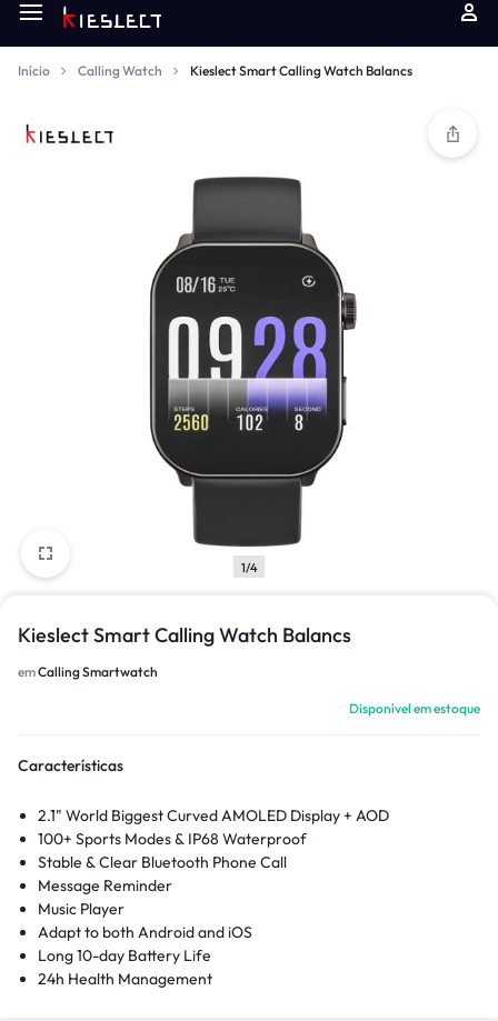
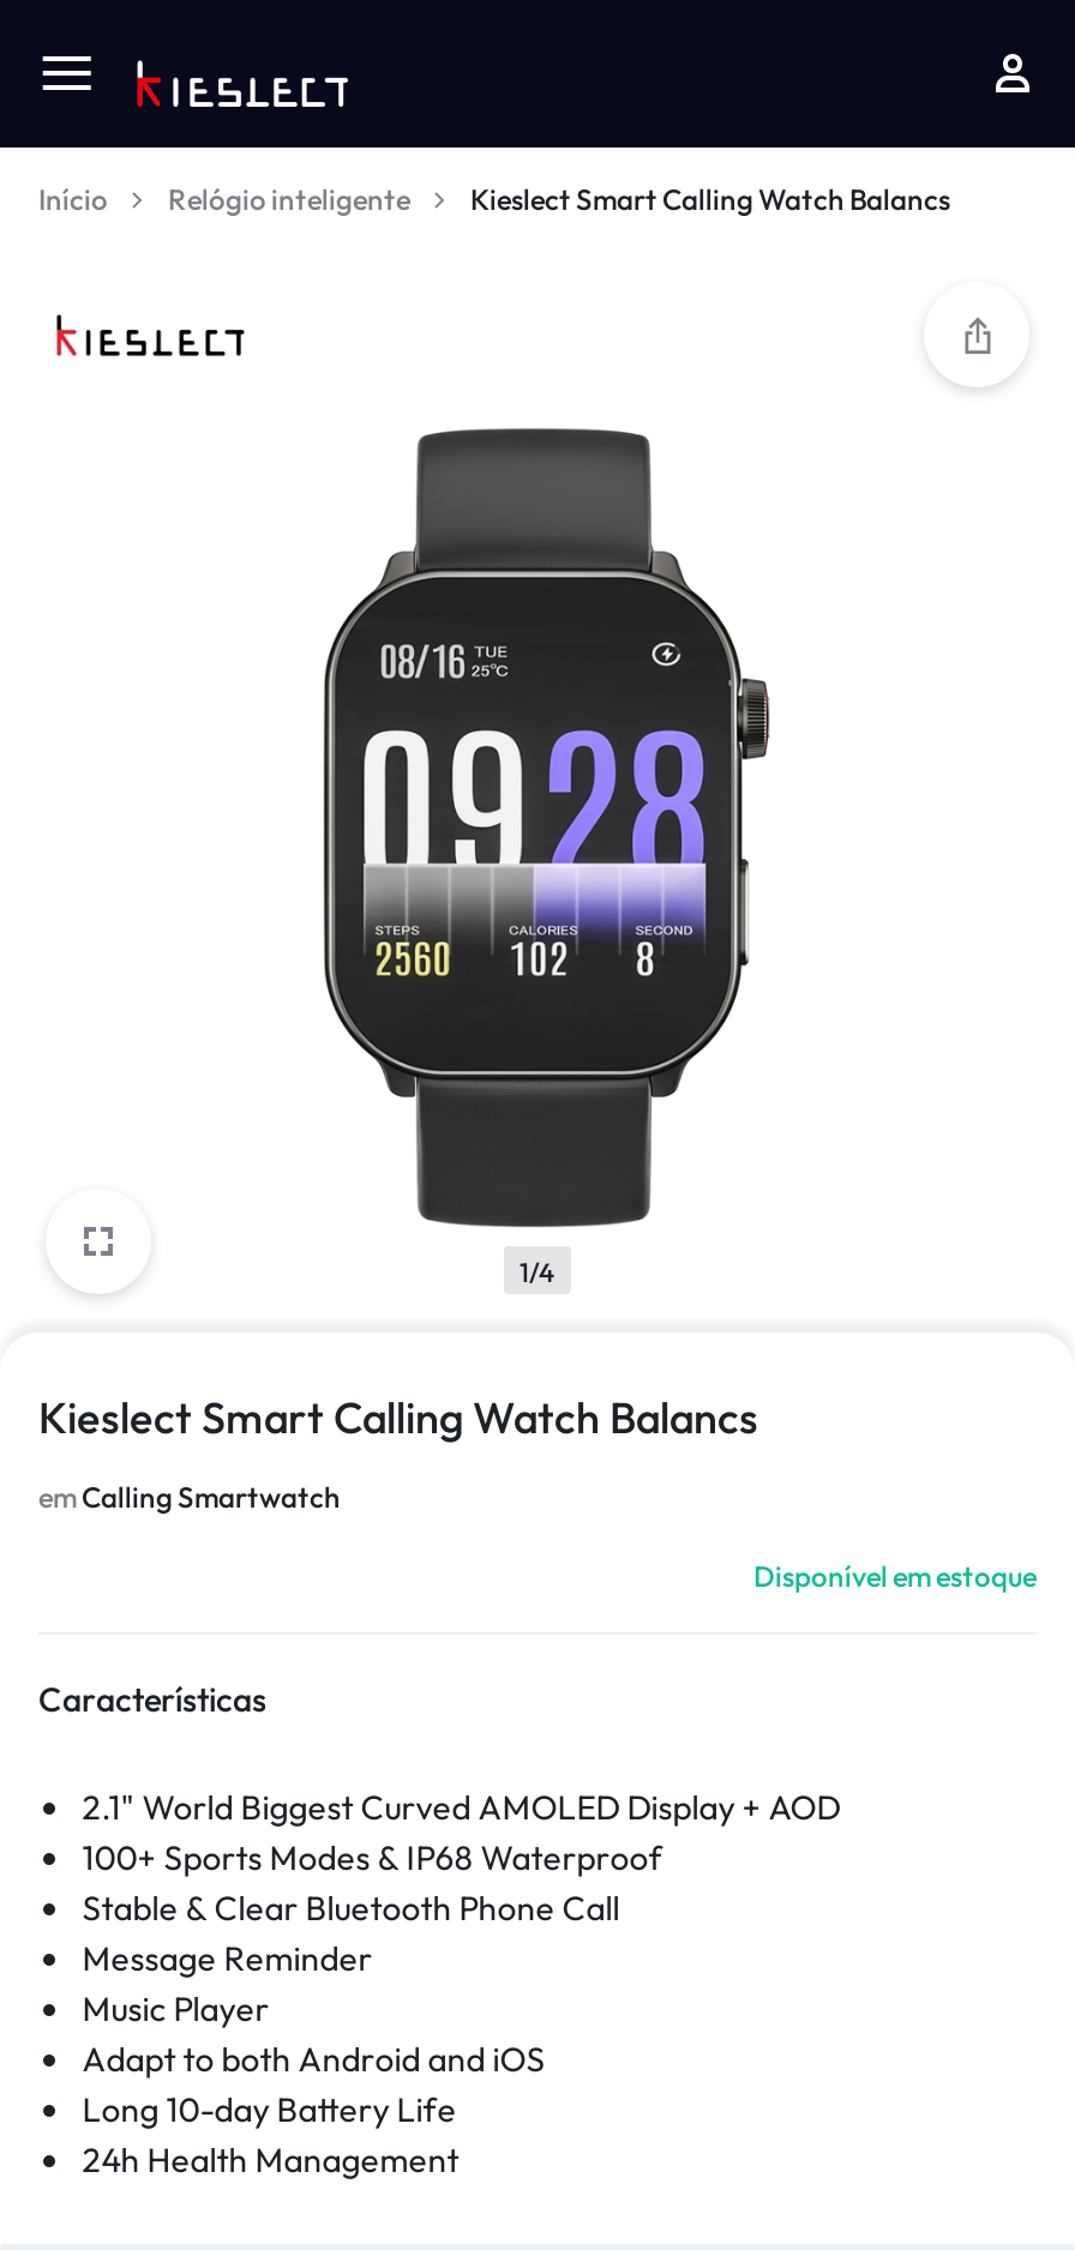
[78,62,162,79] Calling Watch -> [168,181,410,217] Relógio inteligente

